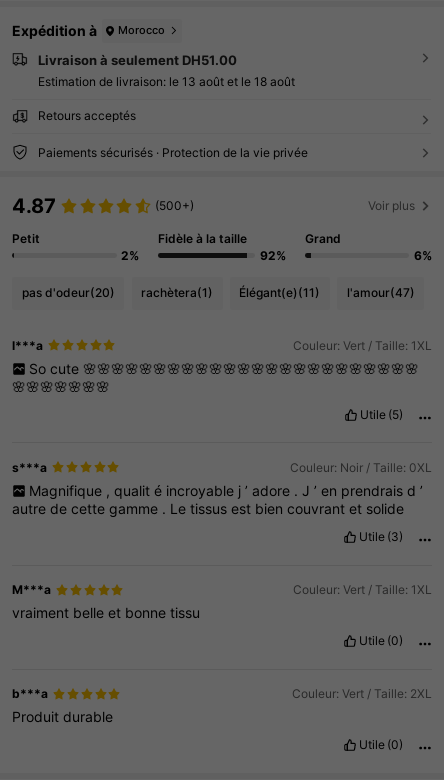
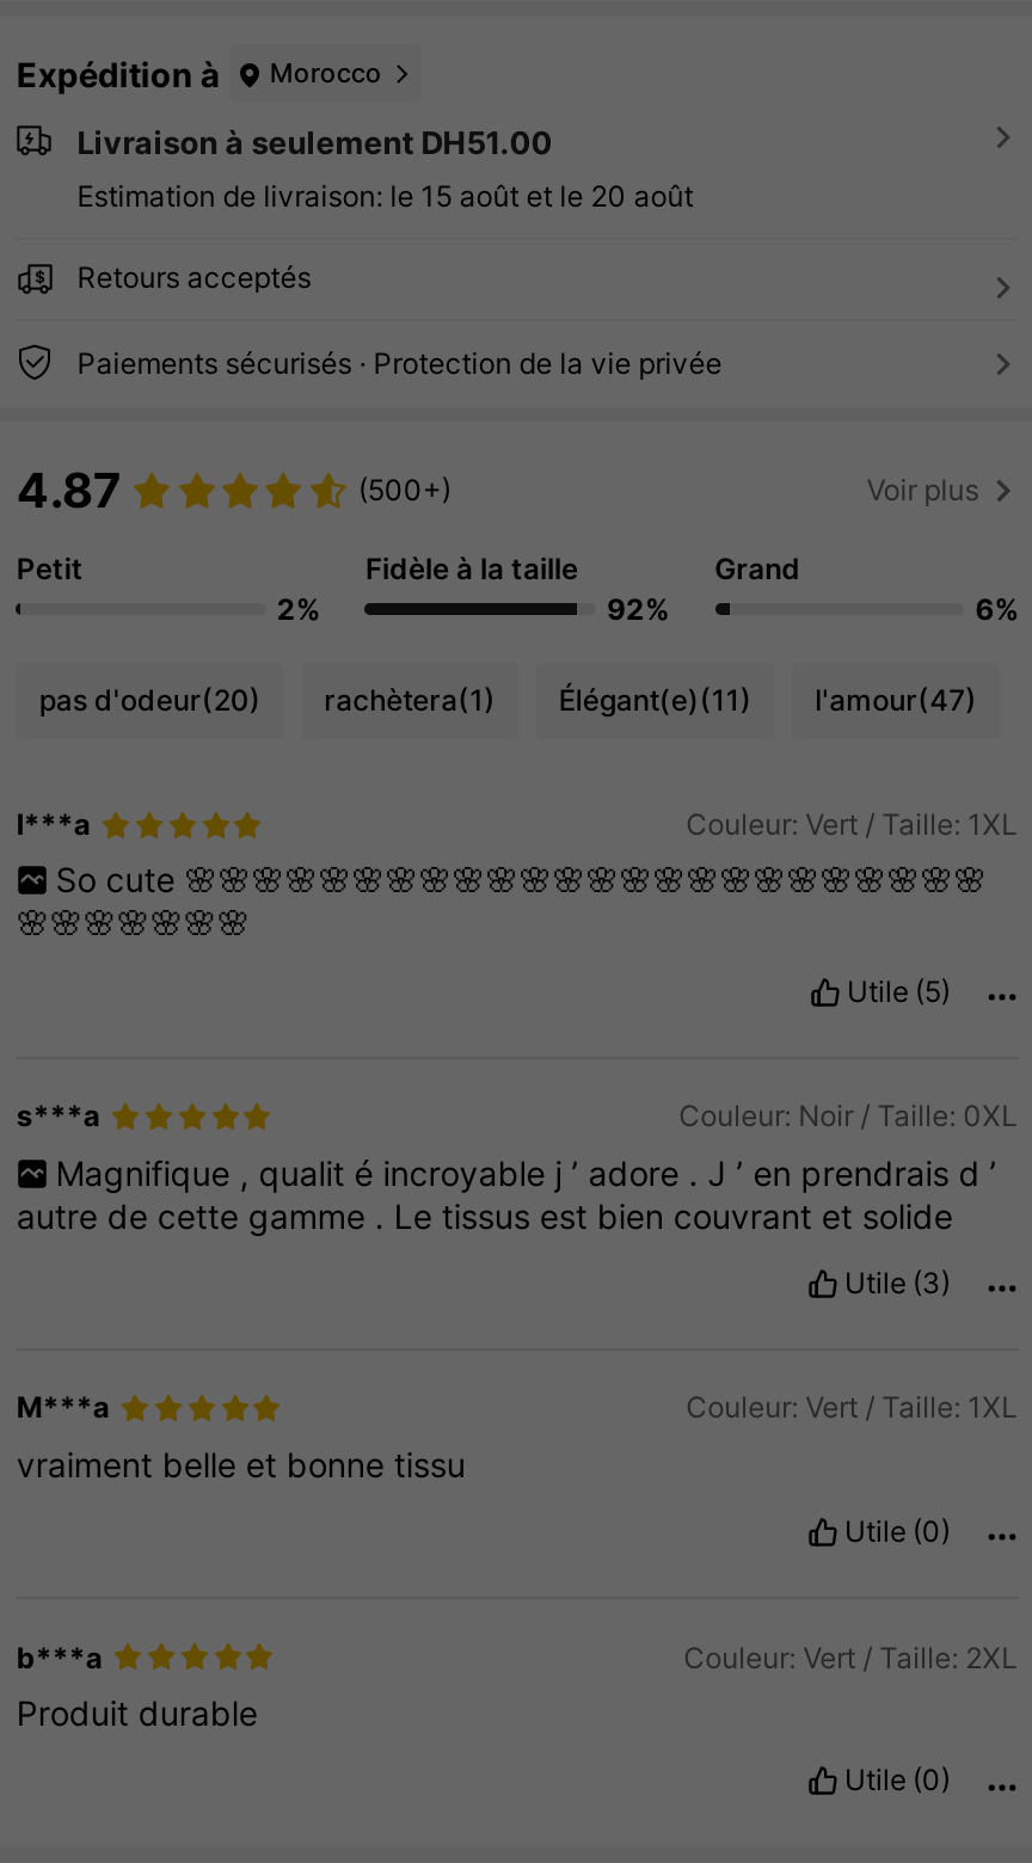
[38,74,295,89] Estimation de livraison: le 13 août et le 18 août -> [77,178,693,214] Estimation de livraison: le 15 août et le 20 août

